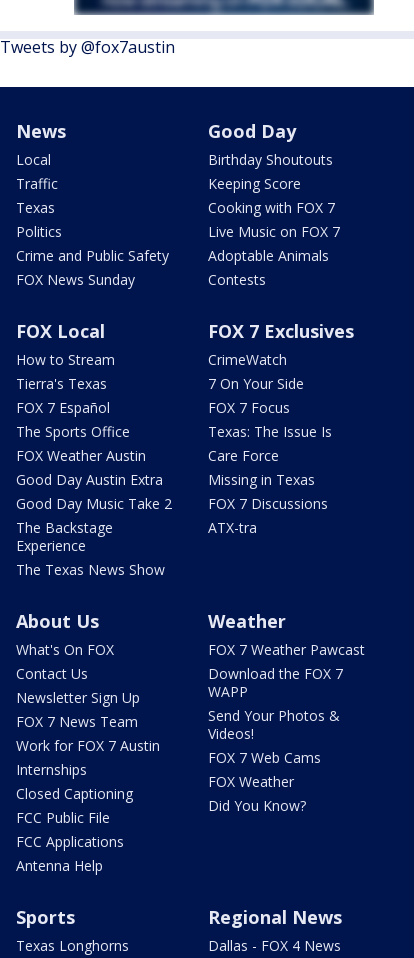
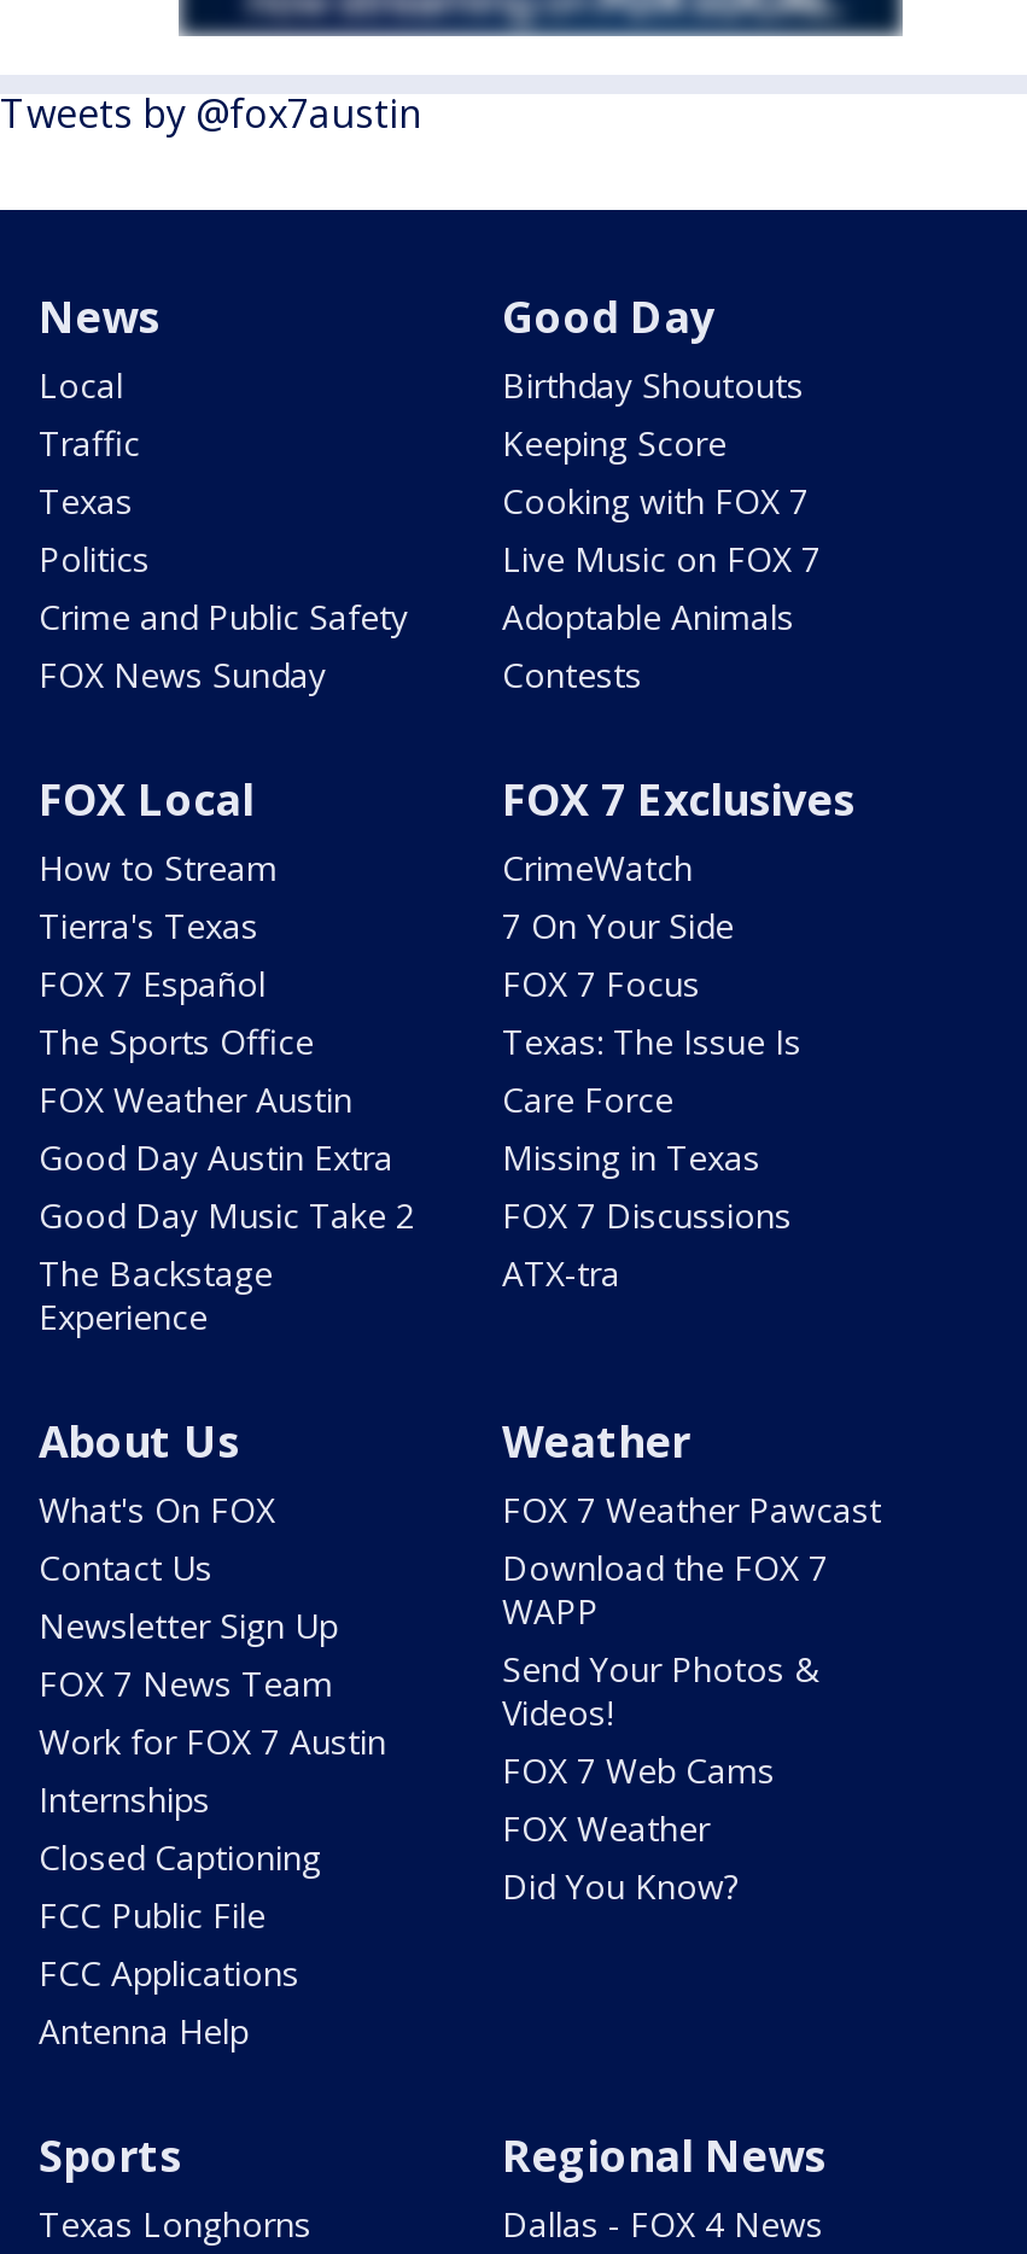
[16,560,165,579] The Texas News Show -> none

